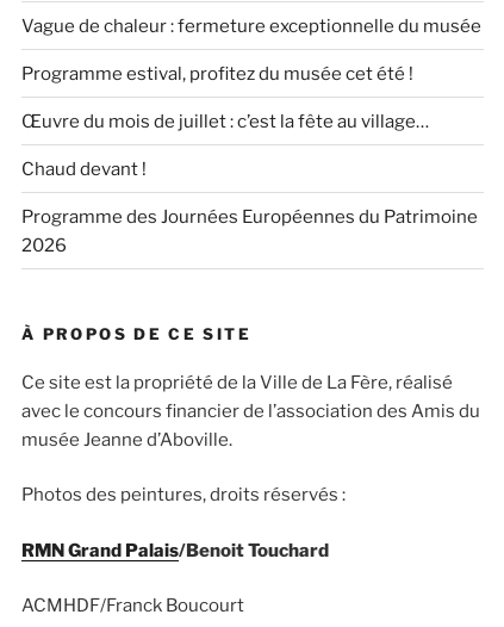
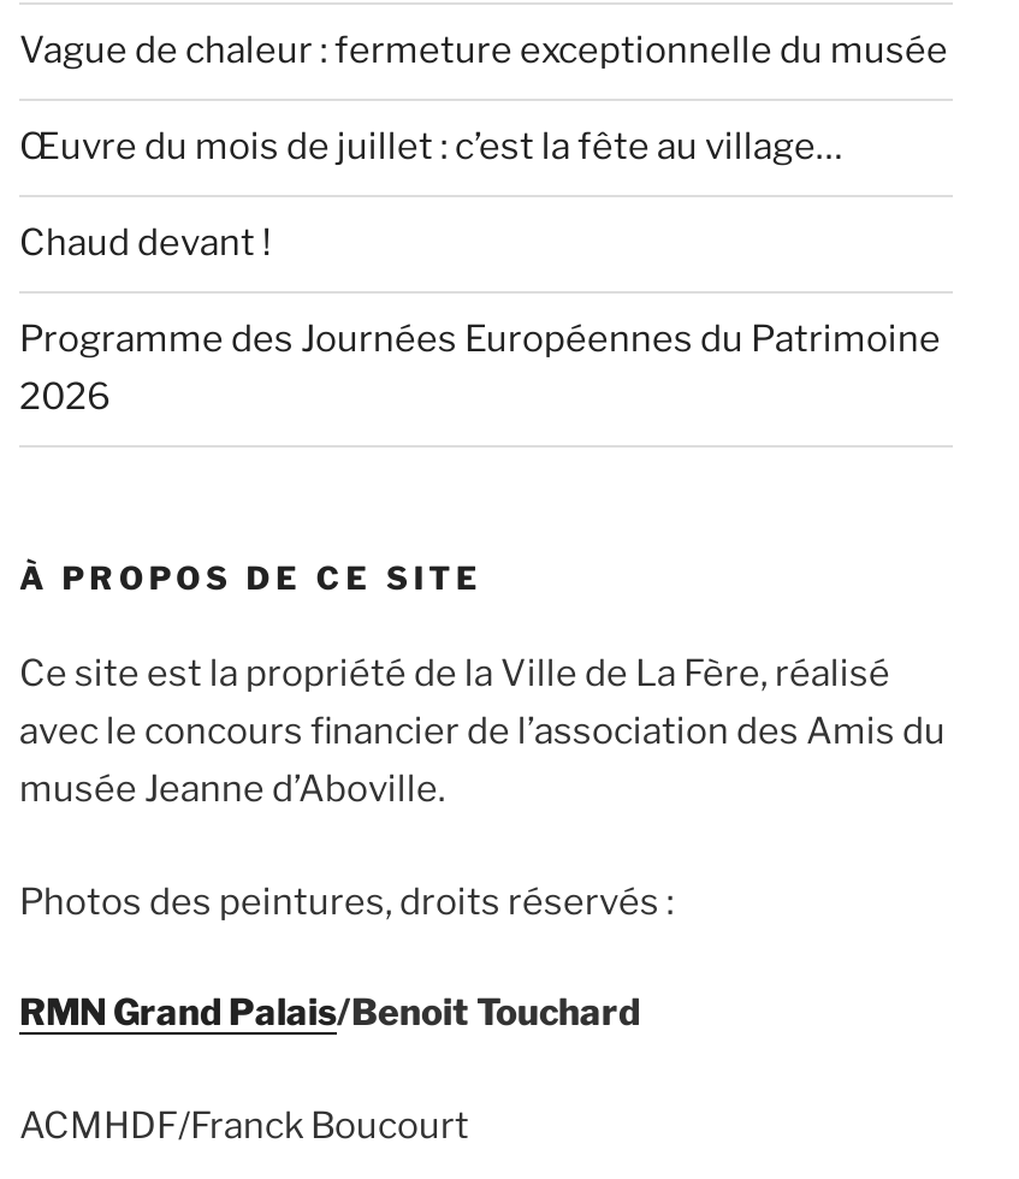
[21,63,413,84] Programme estival, profitez du musée cet été ! -> none

